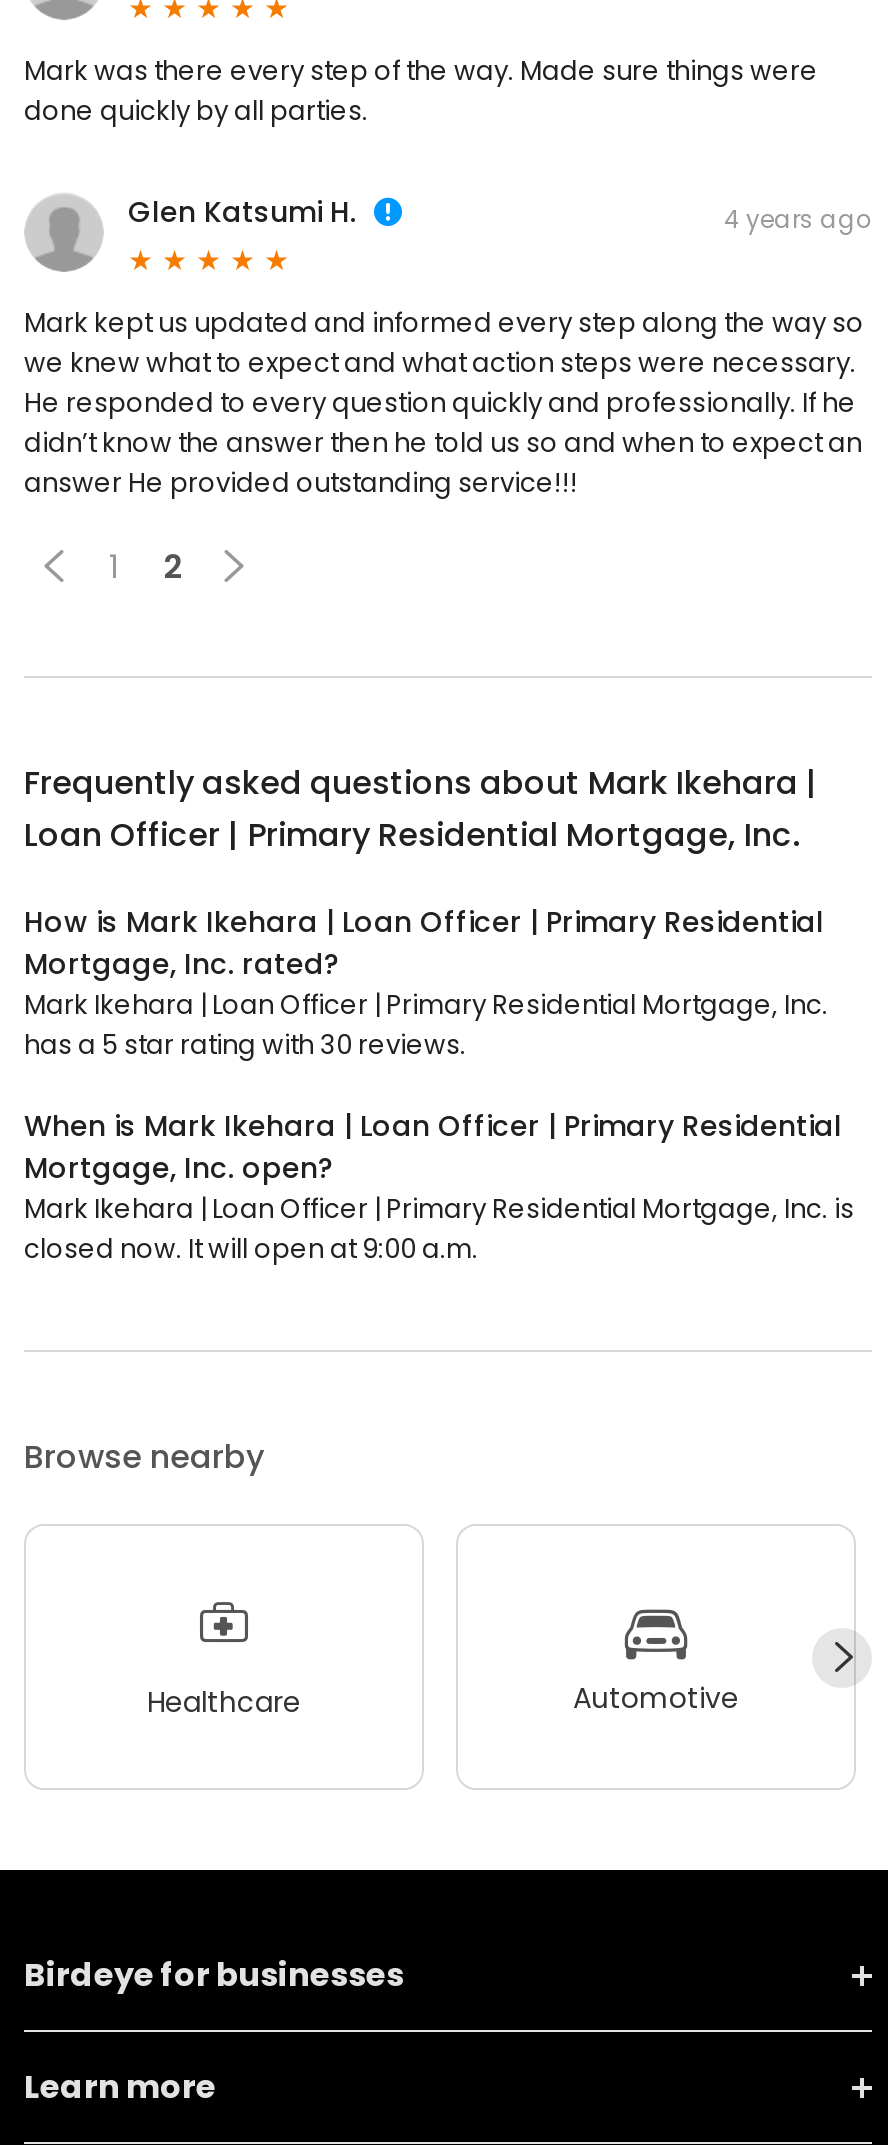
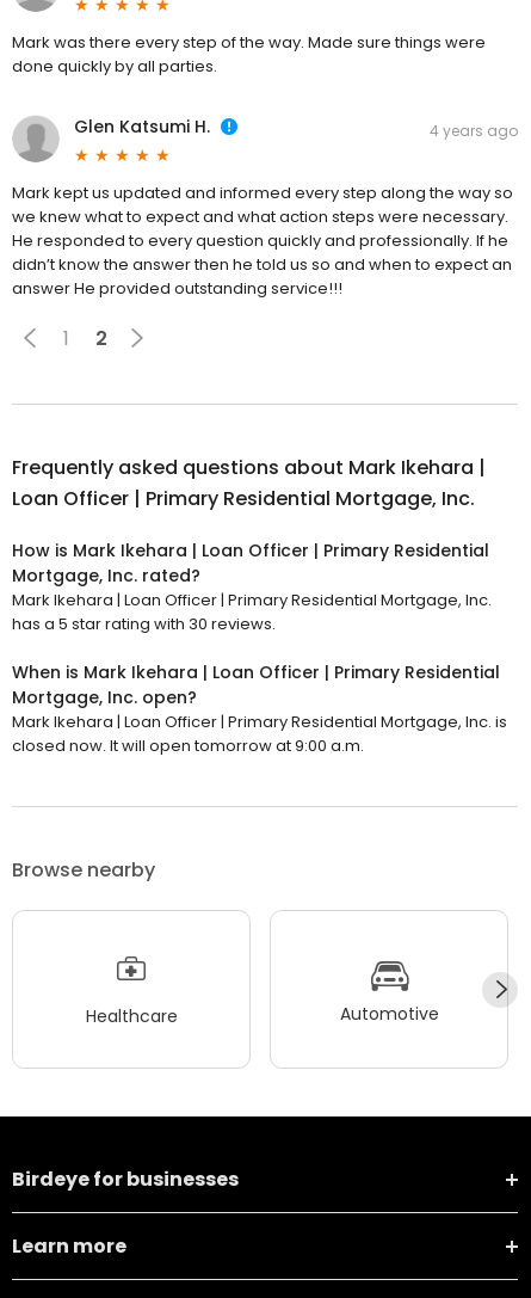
[24,1230,478,1268] closed now. It will open at 9:00 a.m. -> [12,735,364,757] closed now. It will open tomorrow at 9:00 a.m.

